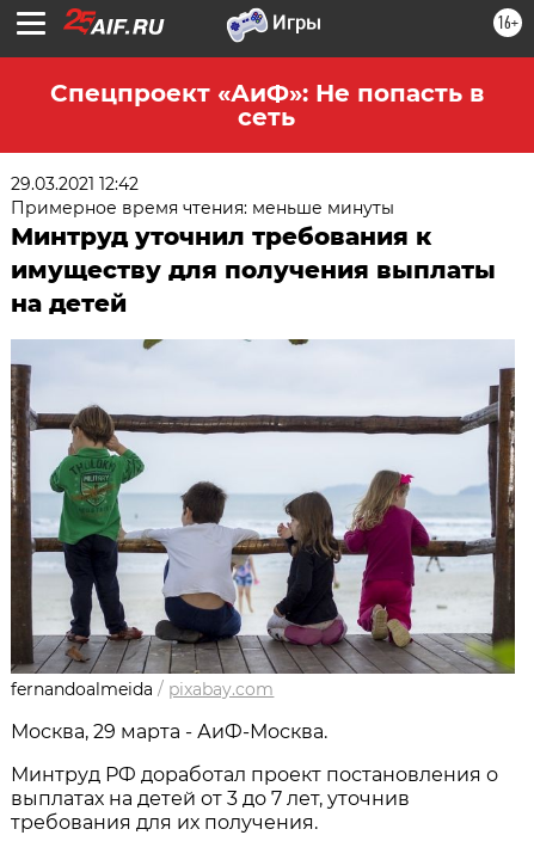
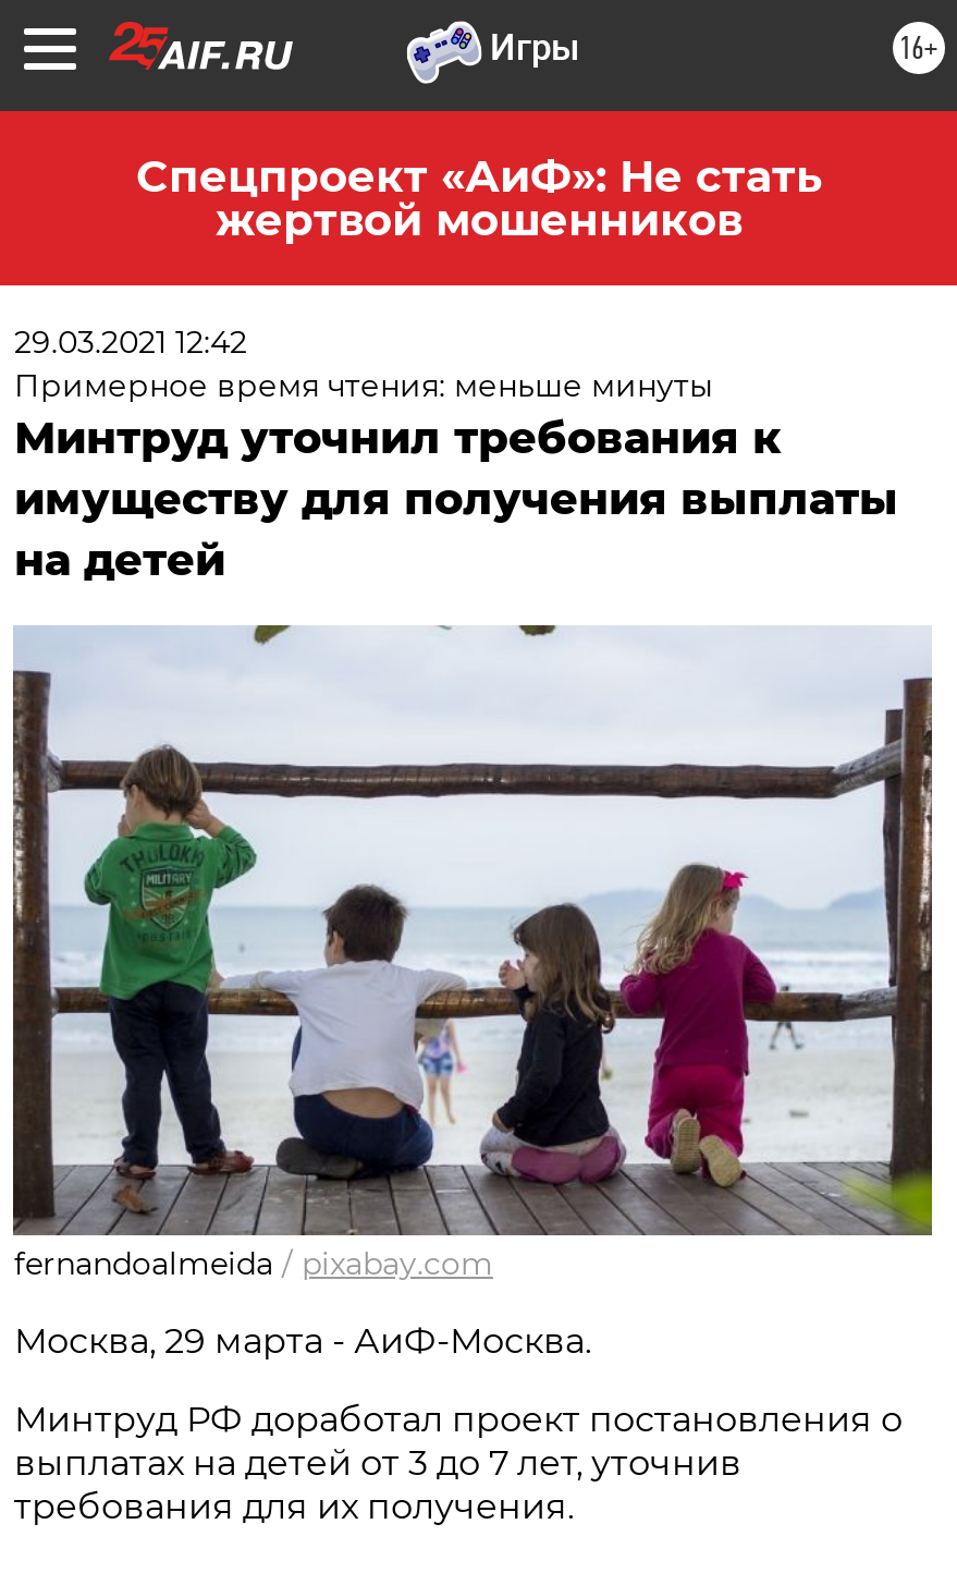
[50,79,483,131] Спецпроект «АиФ»: Не попасть в | сеть -> [136,150,822,246] Спецпроект «АиФ»: Не стать | жертвой мошенников

